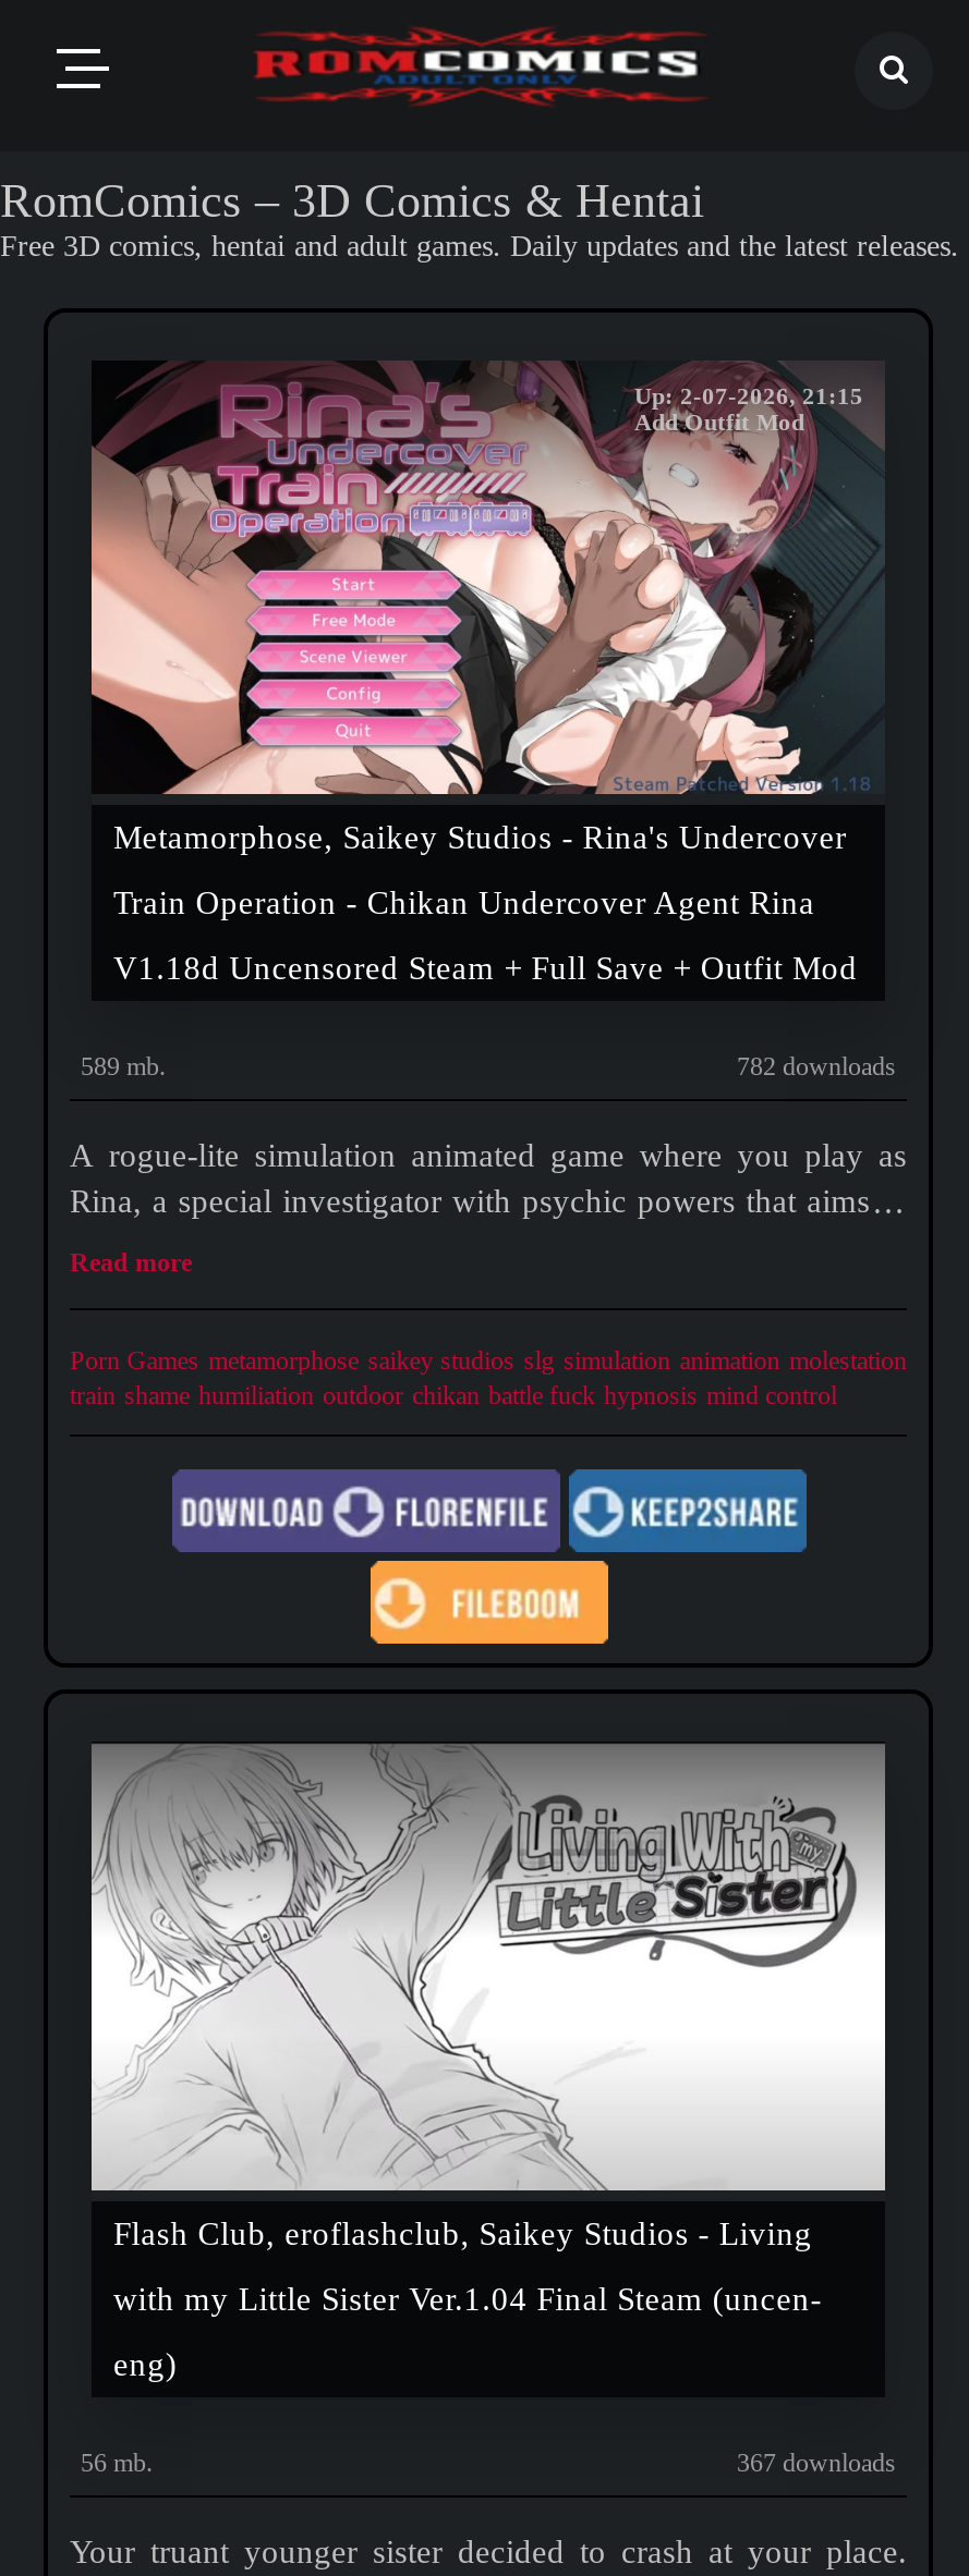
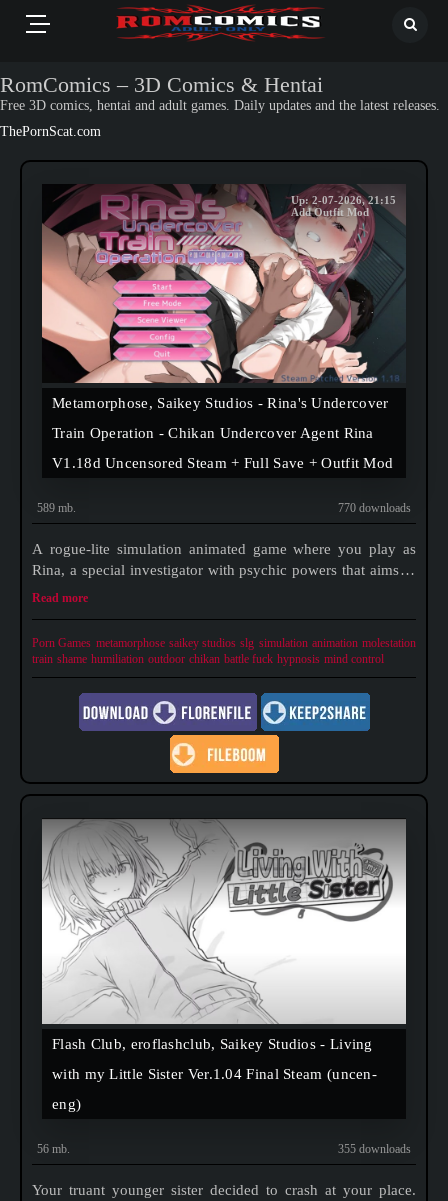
none -> [0,124,101,139] ThePornScat.com
[737,1052,896,1082] 782 downloads -> [338,501,411,515] 770 downloads
[737,2447,896,2478] 367 downloads -> [338,1142,411,1156] 355 downloads

